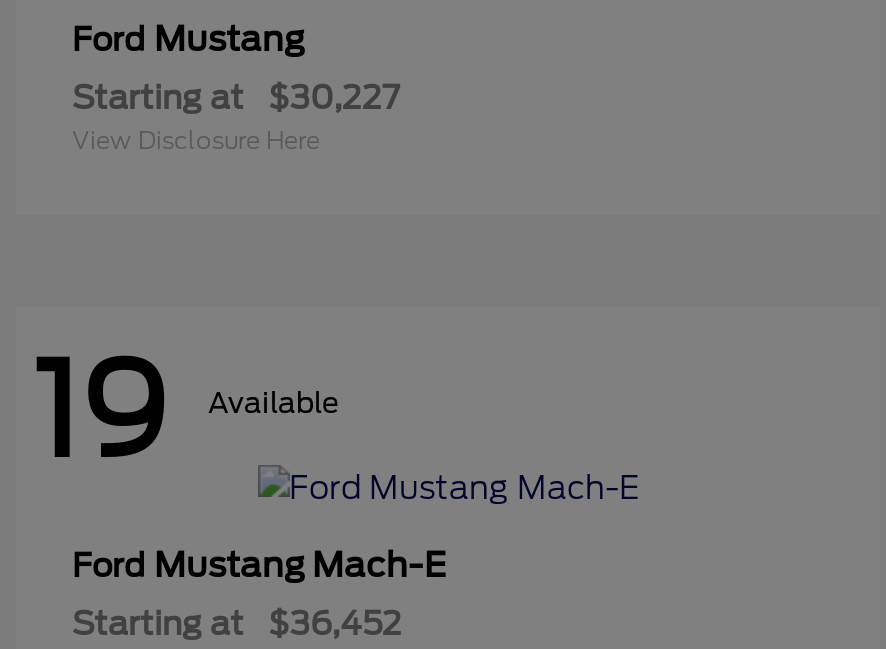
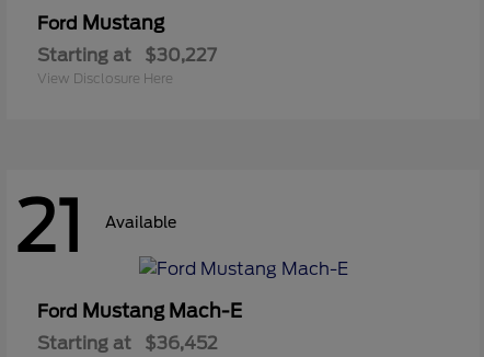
[32,335,338,487] 19 Available -> [15,185,176,268] 21 Available

